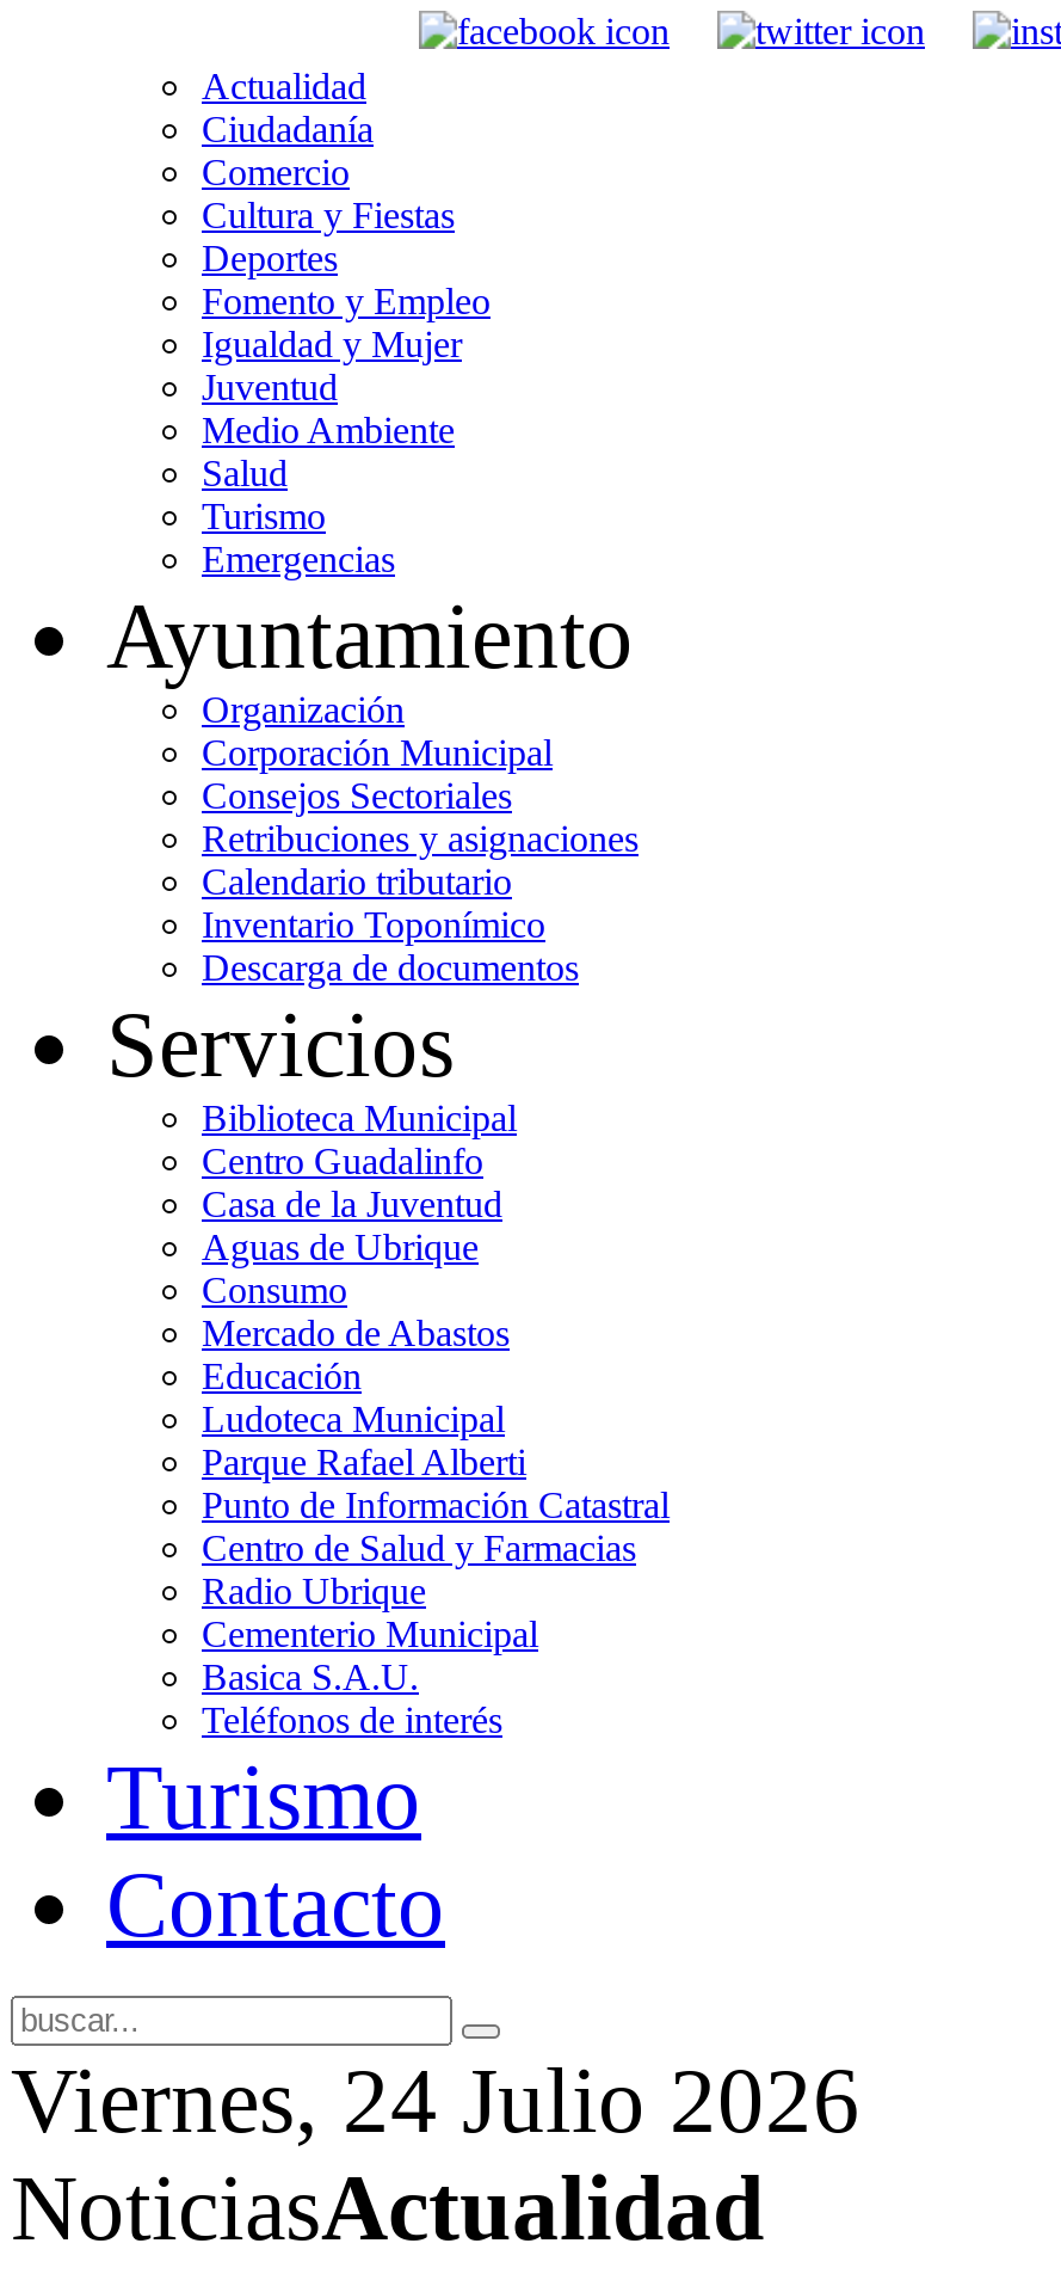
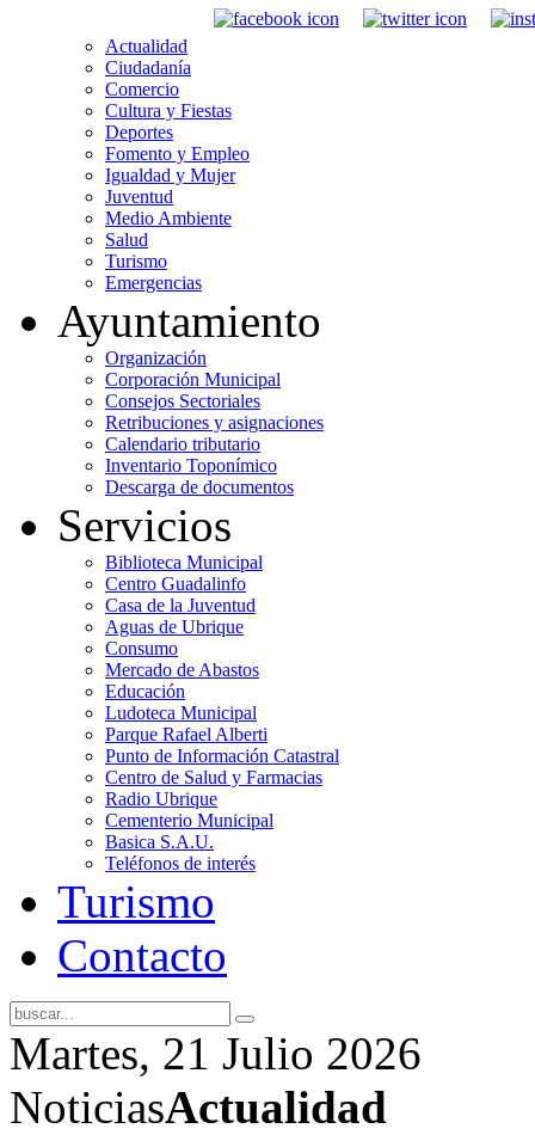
[11,2048,860,2151] Viernes, 24 Julio 2026 -> [10,1028,422,1079] Martes, 21 Julio 2026

